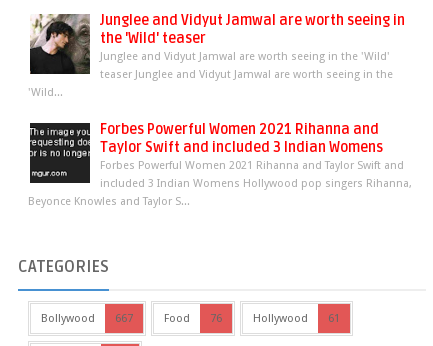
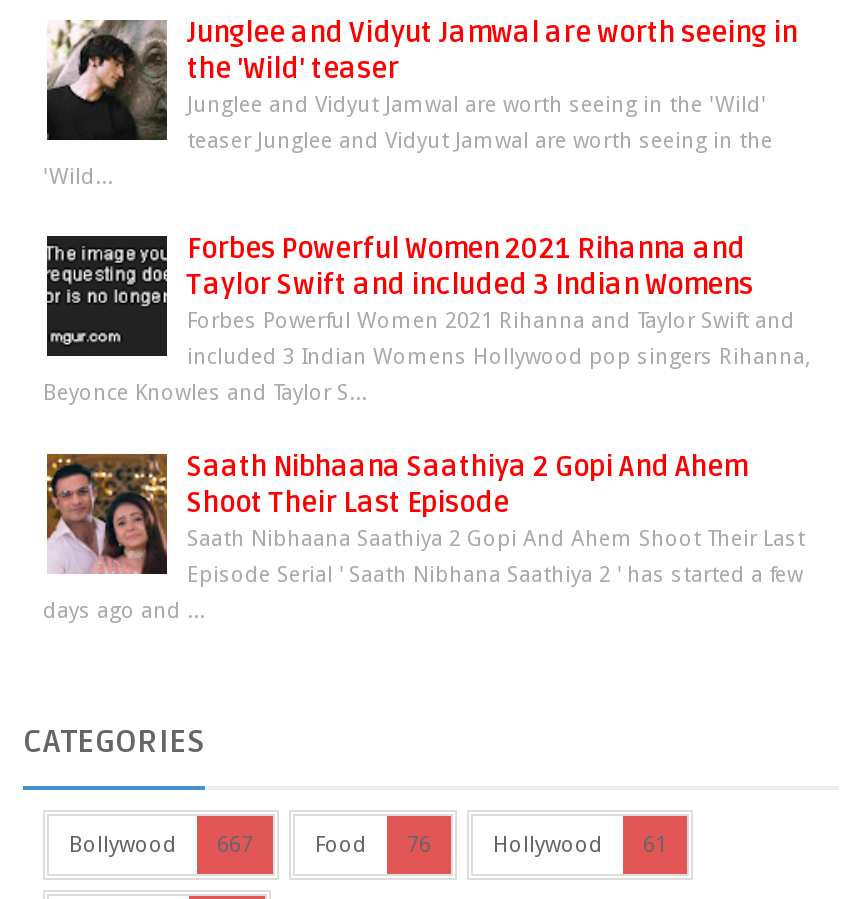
none -> [43,449,805,623] [image] | Saath Nibhaana Saathiya 2 Gopi And Ahem | Shoot Their Last Episode | Saath Nibhaana Saathiya 2 Gopi And Ahem Shoot Their Last | Episode Serial ' Saath Nibhana Saathiya 2 ' has started a few | days ago and ...

